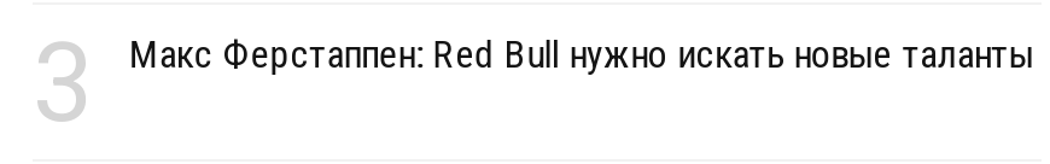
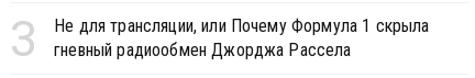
[130,32,1033,78] Макс Ферстаппен: Red Bull нужно искать новые таланты -> [54,15,429,60] Не для трансляции, или Почему Формула 1 скрыла | гневный радиообмен Джорджа Рассела

